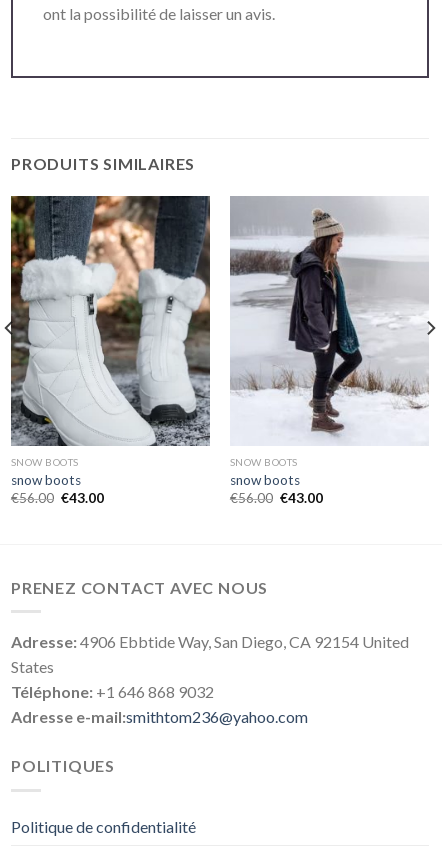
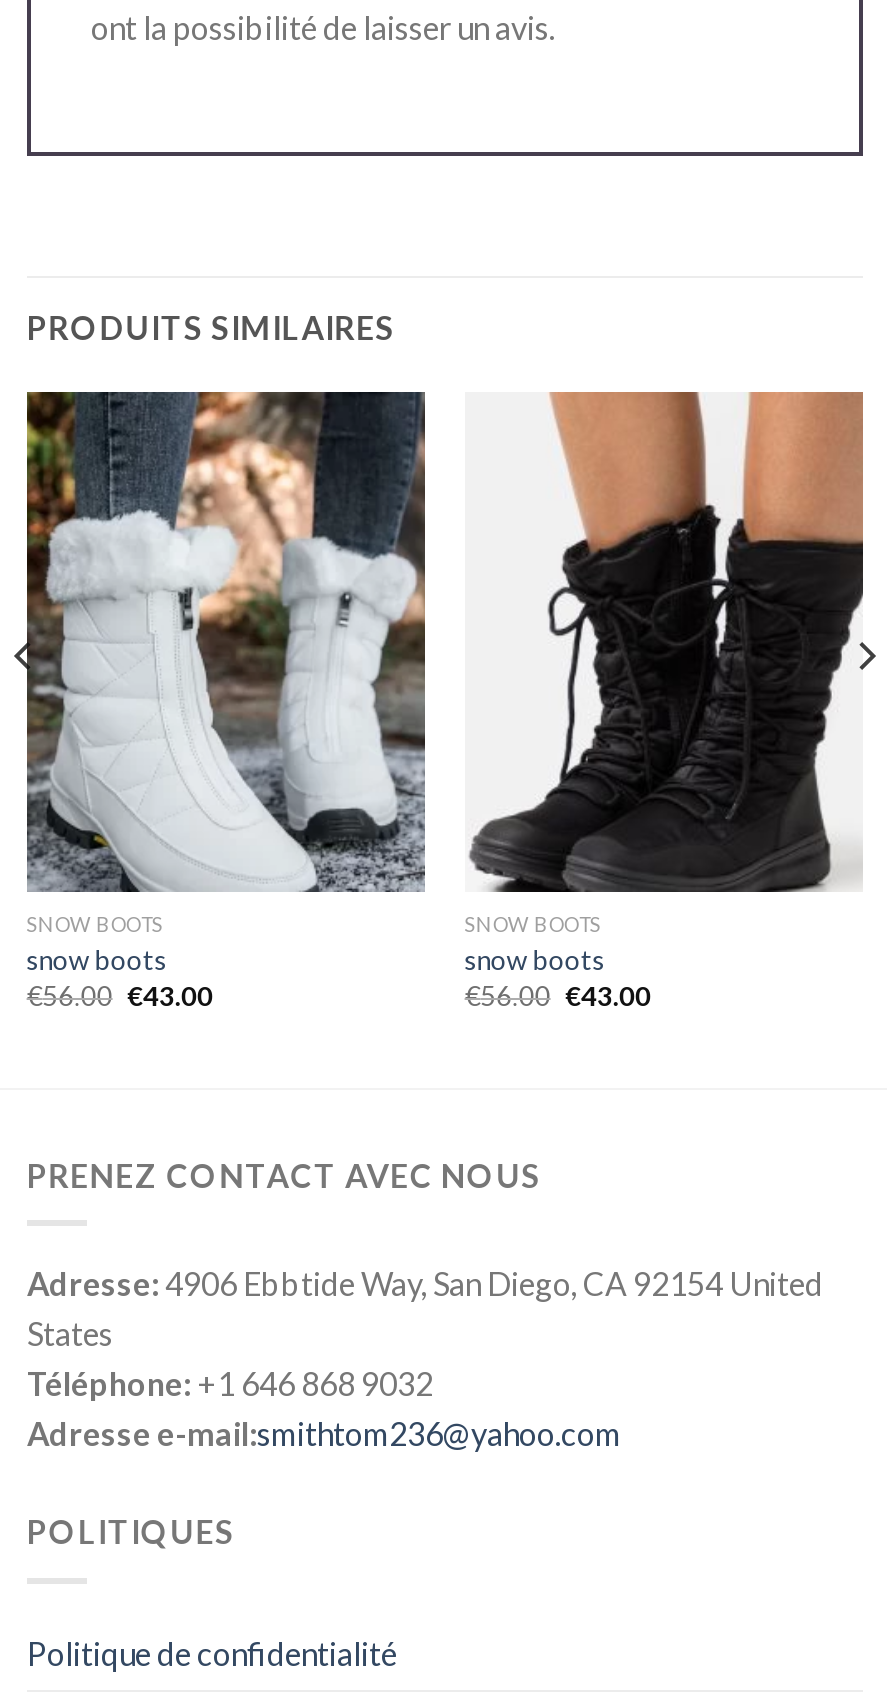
[229,196,429,446] [image] -> [465,390,865,894] [image]

